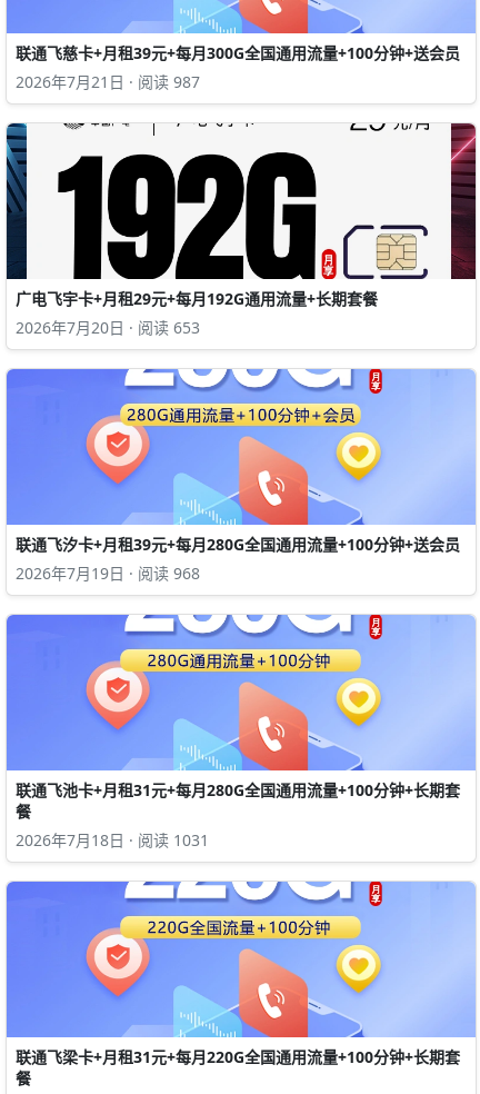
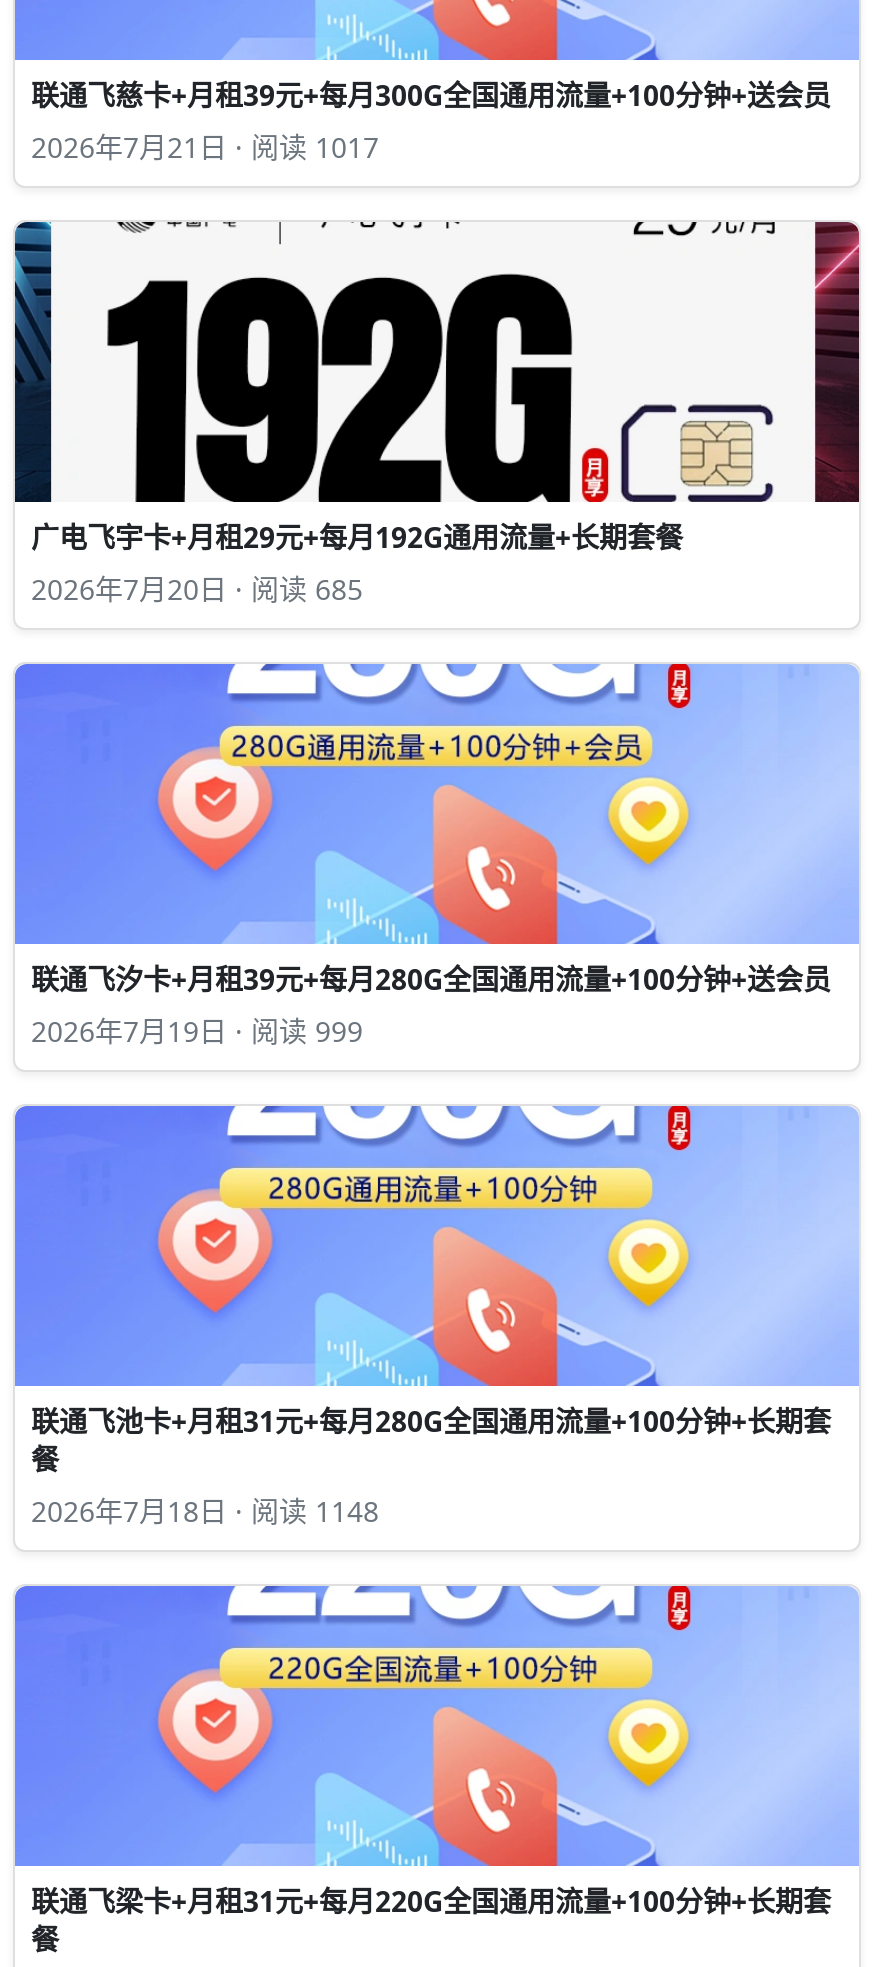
[16,72,200,93] 2026年7月21日 · 阅读 987 -> [31,129,379,167] 2026年7月21日 · 阅读 1017
[16,317,200,338] 2026年7月20日 · 阅读 653 -> [31,571,363,609] 2026年7月20日 · 阅读 685
[16,563,200,584] 2026年7月19日 · 阅读 968 -> [31,1013,363,1051] 2026年7月19日 · 阅读 999
[16,830,209,851] 2026年7月18日 · 阅读 1031 -> [31,1493,379,1531] 2026年7月18日 · 阅读 1148

